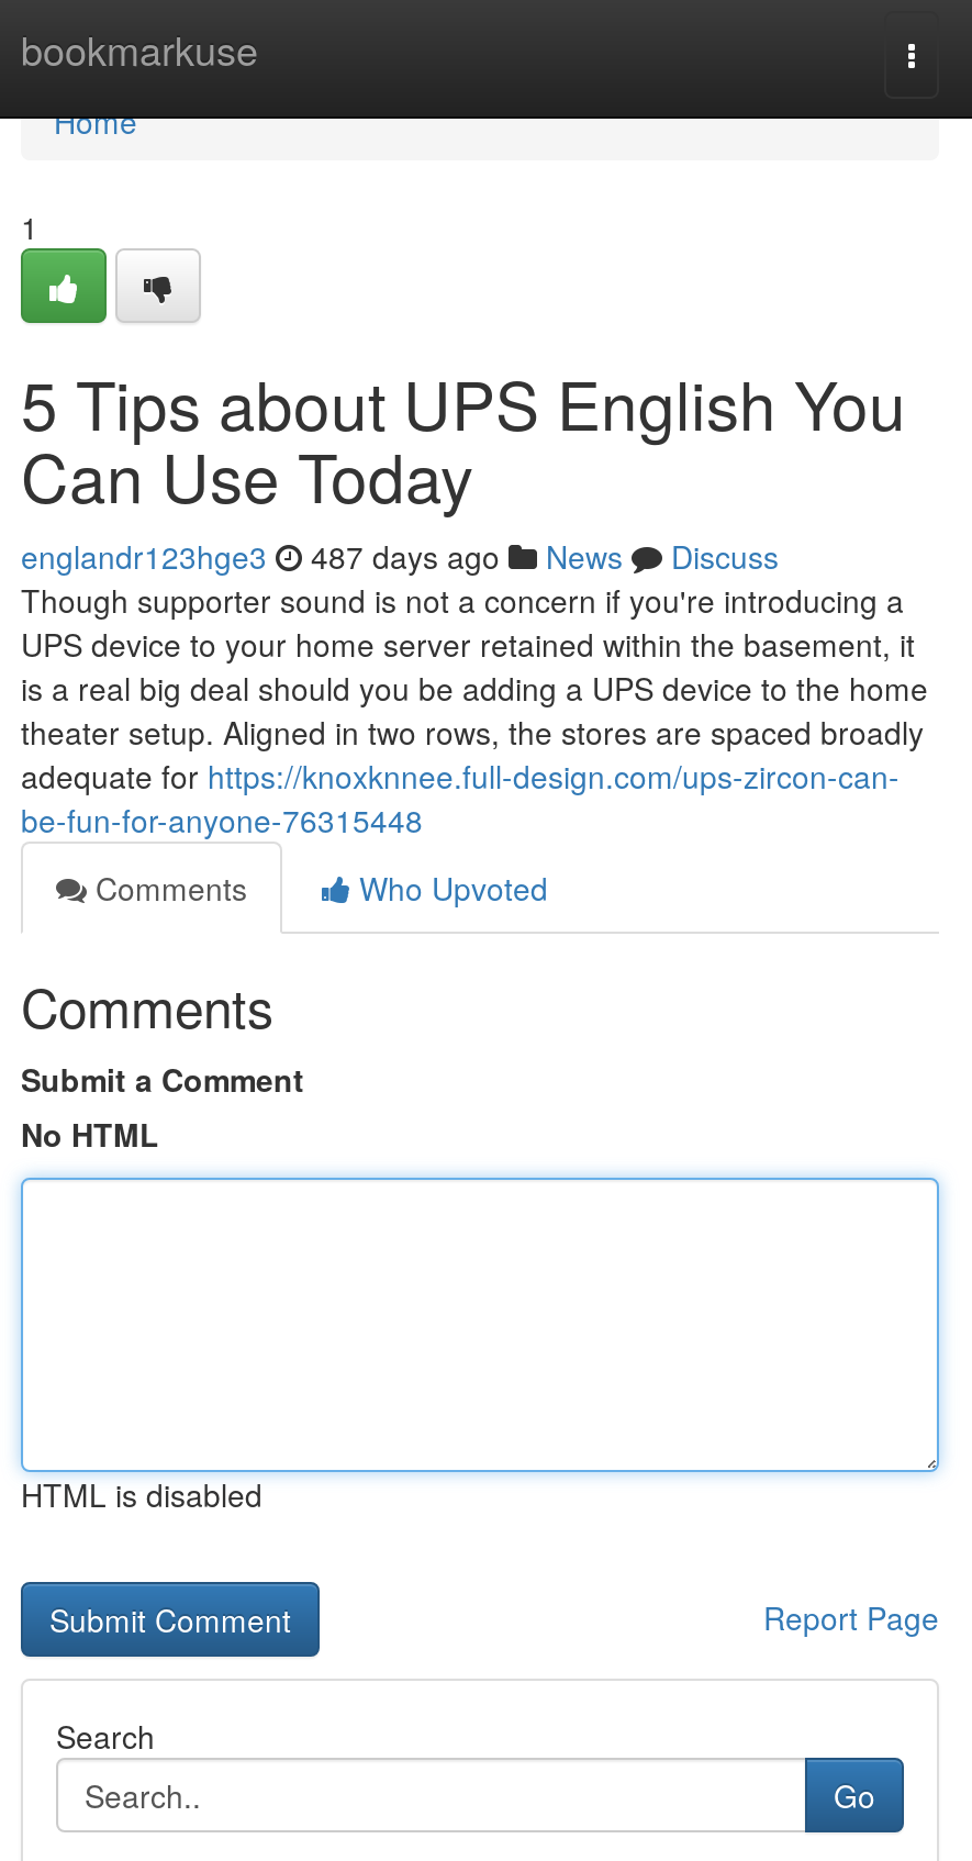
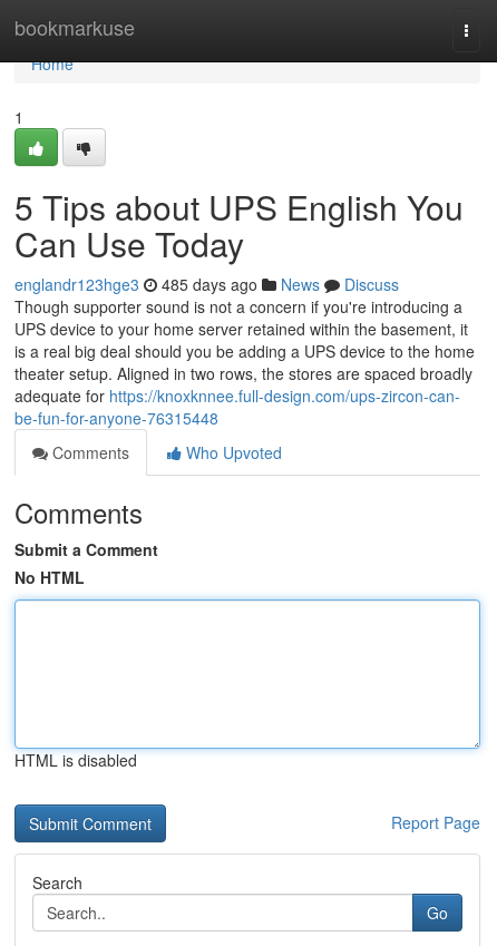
[21,534,779,578] englandr123hge3 487 days ago News Discuss -> [14,273,399,295] englandr123hge3 485 days ago News Discuss

